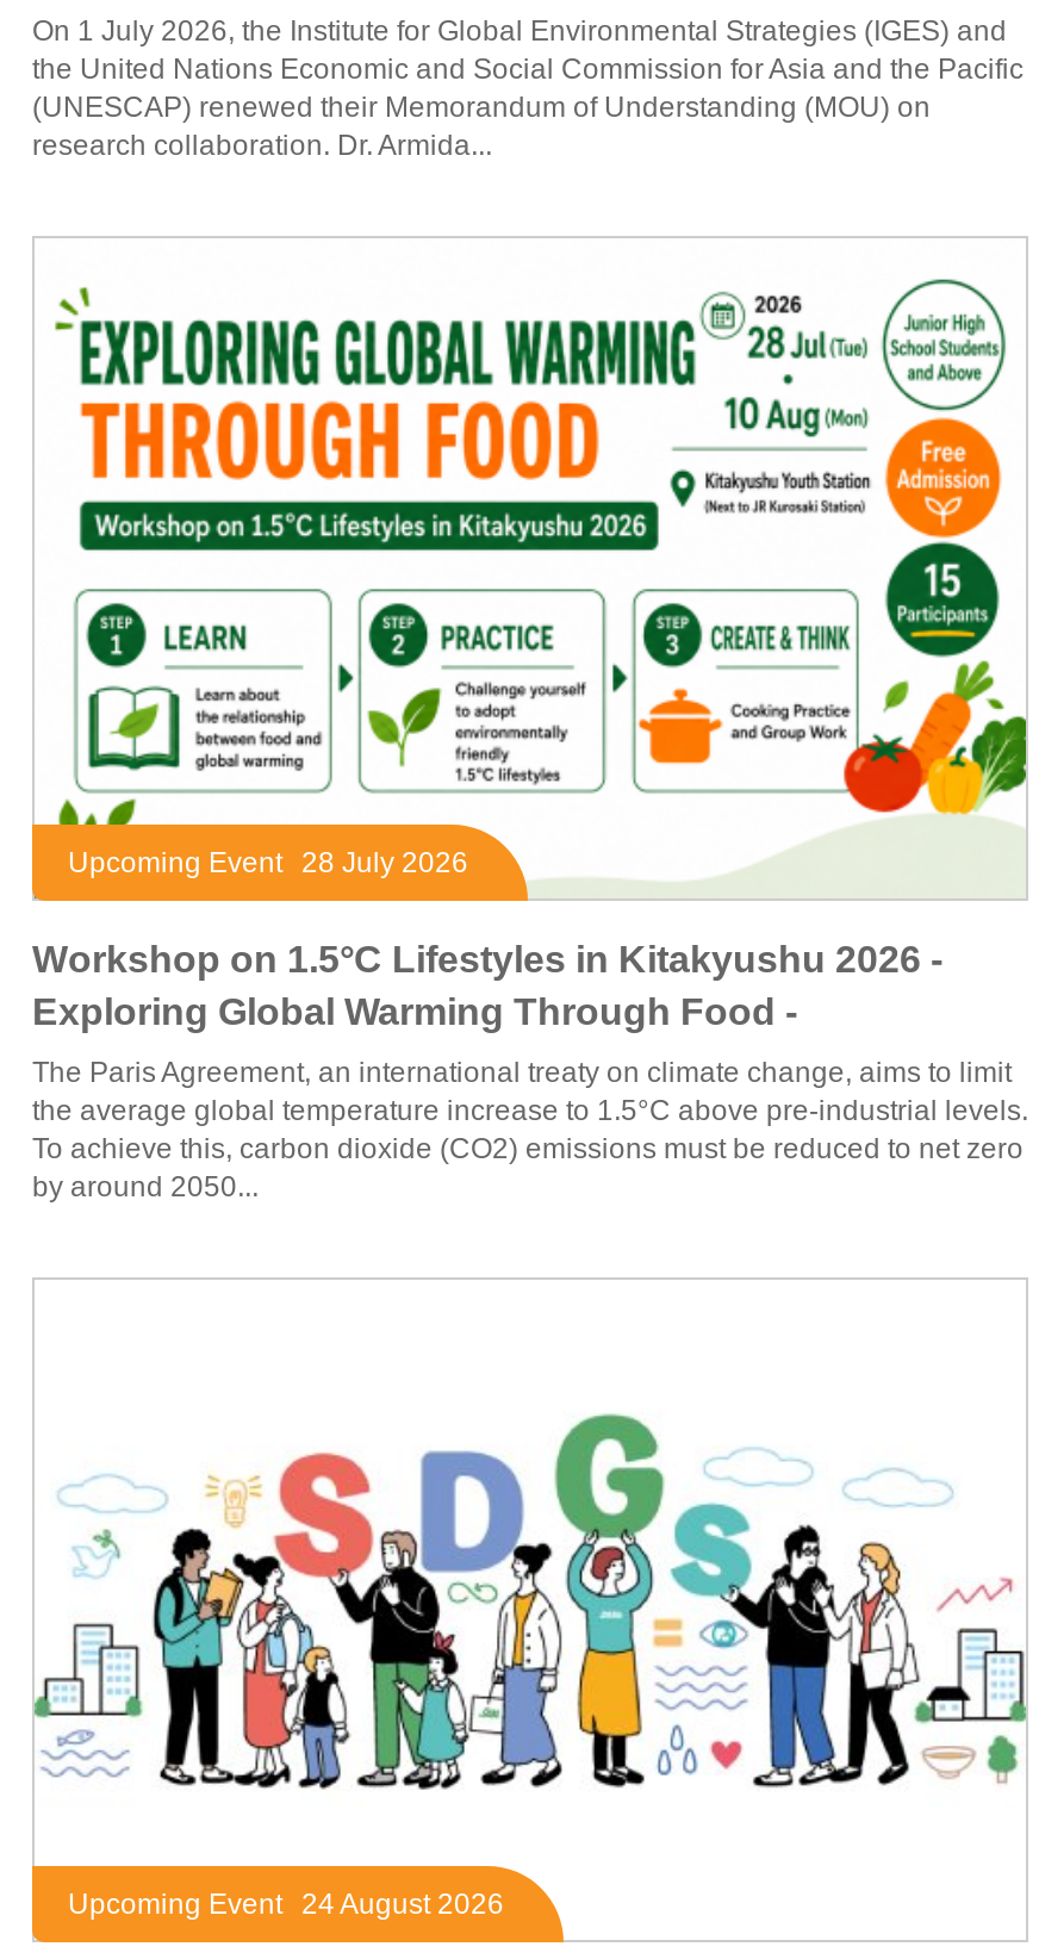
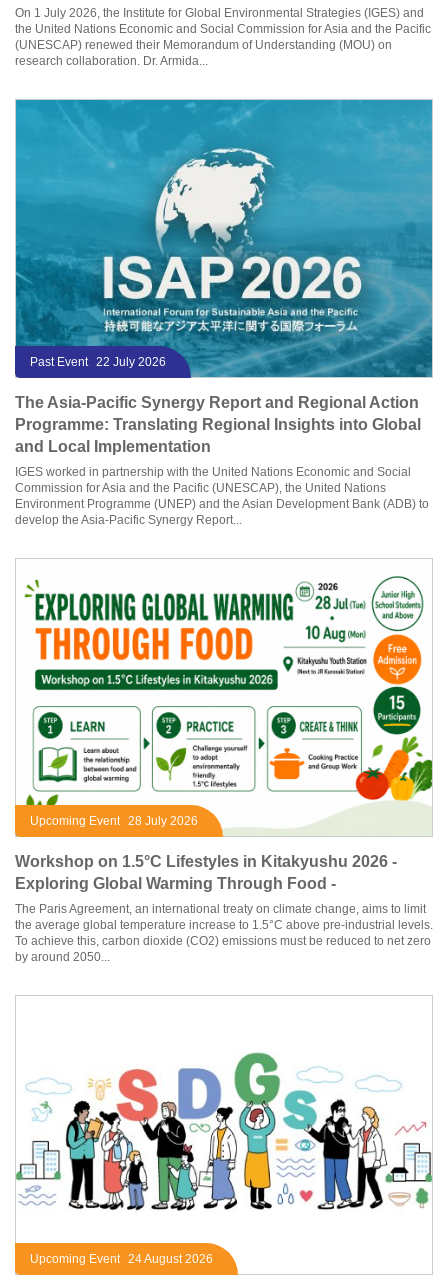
none -> [14,99,433,527] [image] | Past Event 22 July 2026 | The Asia-Pacific Synergy Report and Regional Action | Programme: Translating Regional Insights into Global | and Local Implementation | IGES worked in partnership with the United Nations Economic and Social | Commission for Asia and the Pacific (UNESCAP), the United Nations | Environment Programme (UNEP) and the Asian Development Bank (ADB) to | develop the Asia-Pacific Synergy Report...

